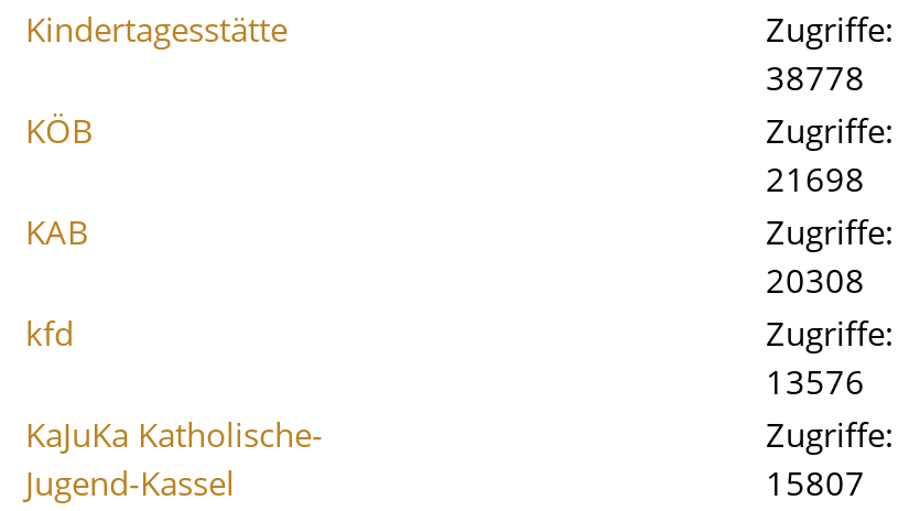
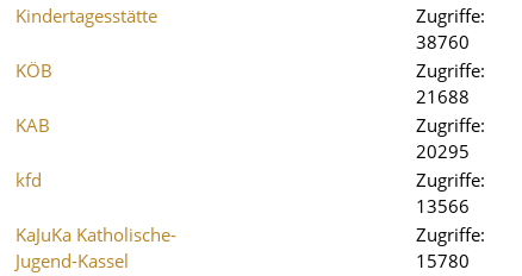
[766,55,865,99] 38778 -> [416,30,470,54] 38760
[766,156,865,200] 21698 -> [416,84,470,108] 21688
[766,258,865,302] 20308 -> [416,139,470,163] 20295
[766,359,865,403] 13576 -> [416,194,470,218] 13566
[766,460,865,504] 15807 -> [416,249,470,272] 15780

